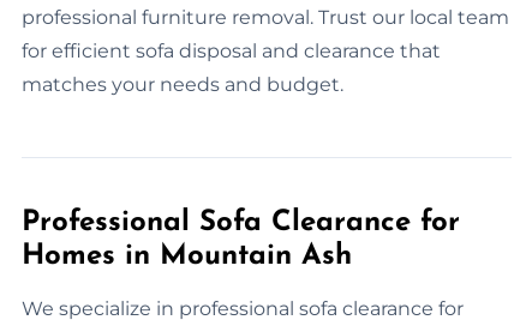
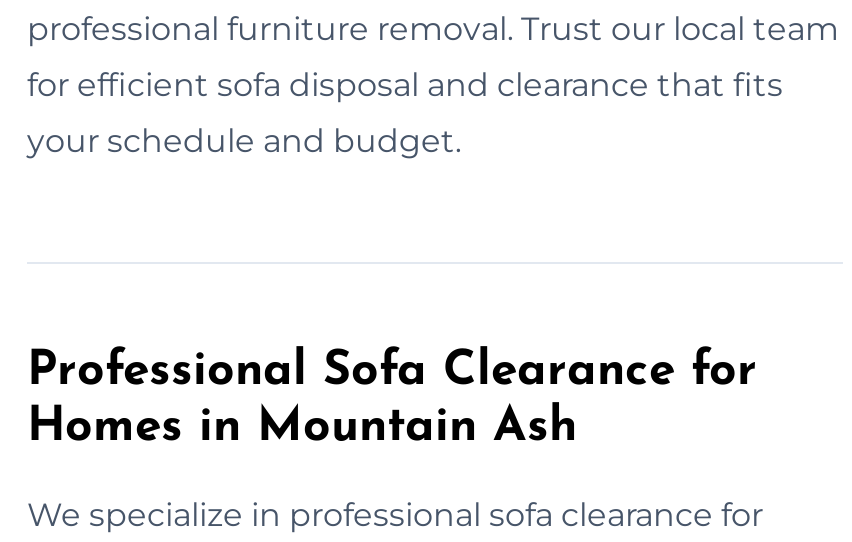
[22,39,441,62] for efficient sofa disposal and clearance that -> [27,65,783,103] for efficient sofa disposal and clearance that fits
[22,73,343,96] matches your needs and budget. -> [27,121,461,159] your schedule and budget.

